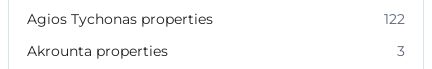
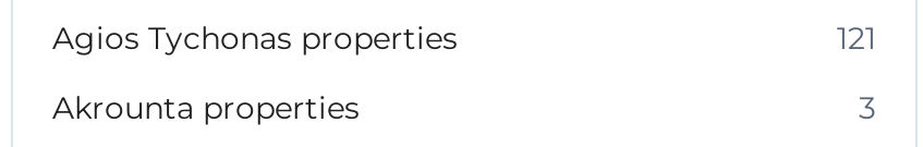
[384,10,405,28] 122 -> [837,18,876,57] 121

